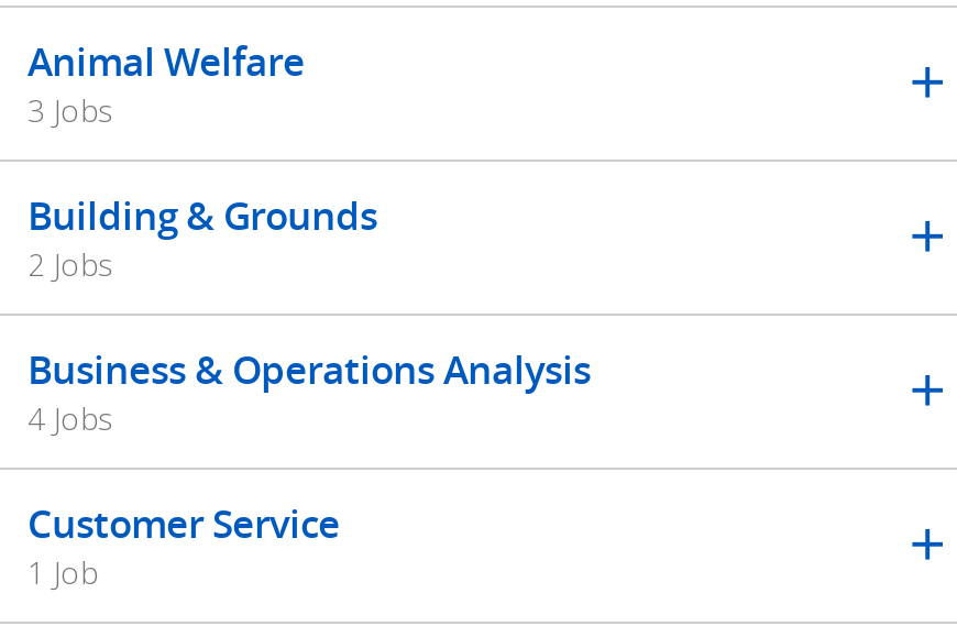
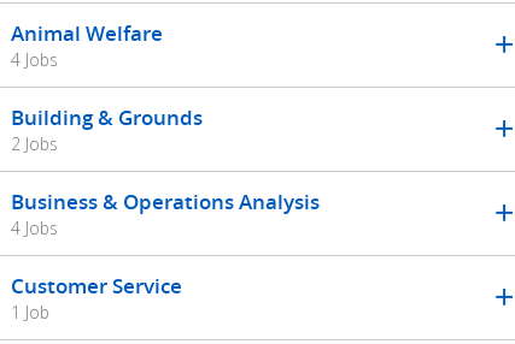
[28,90,113,131] 3 Jobs -> [11,48,58,71] 4 Jobs

